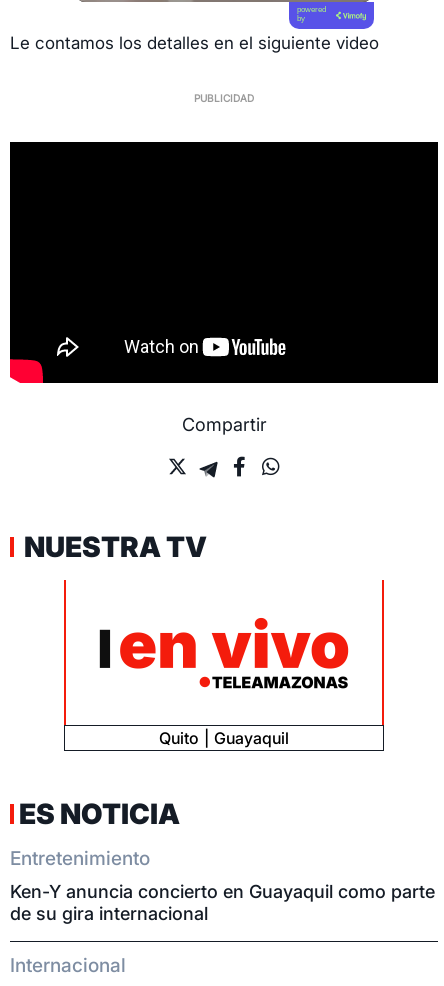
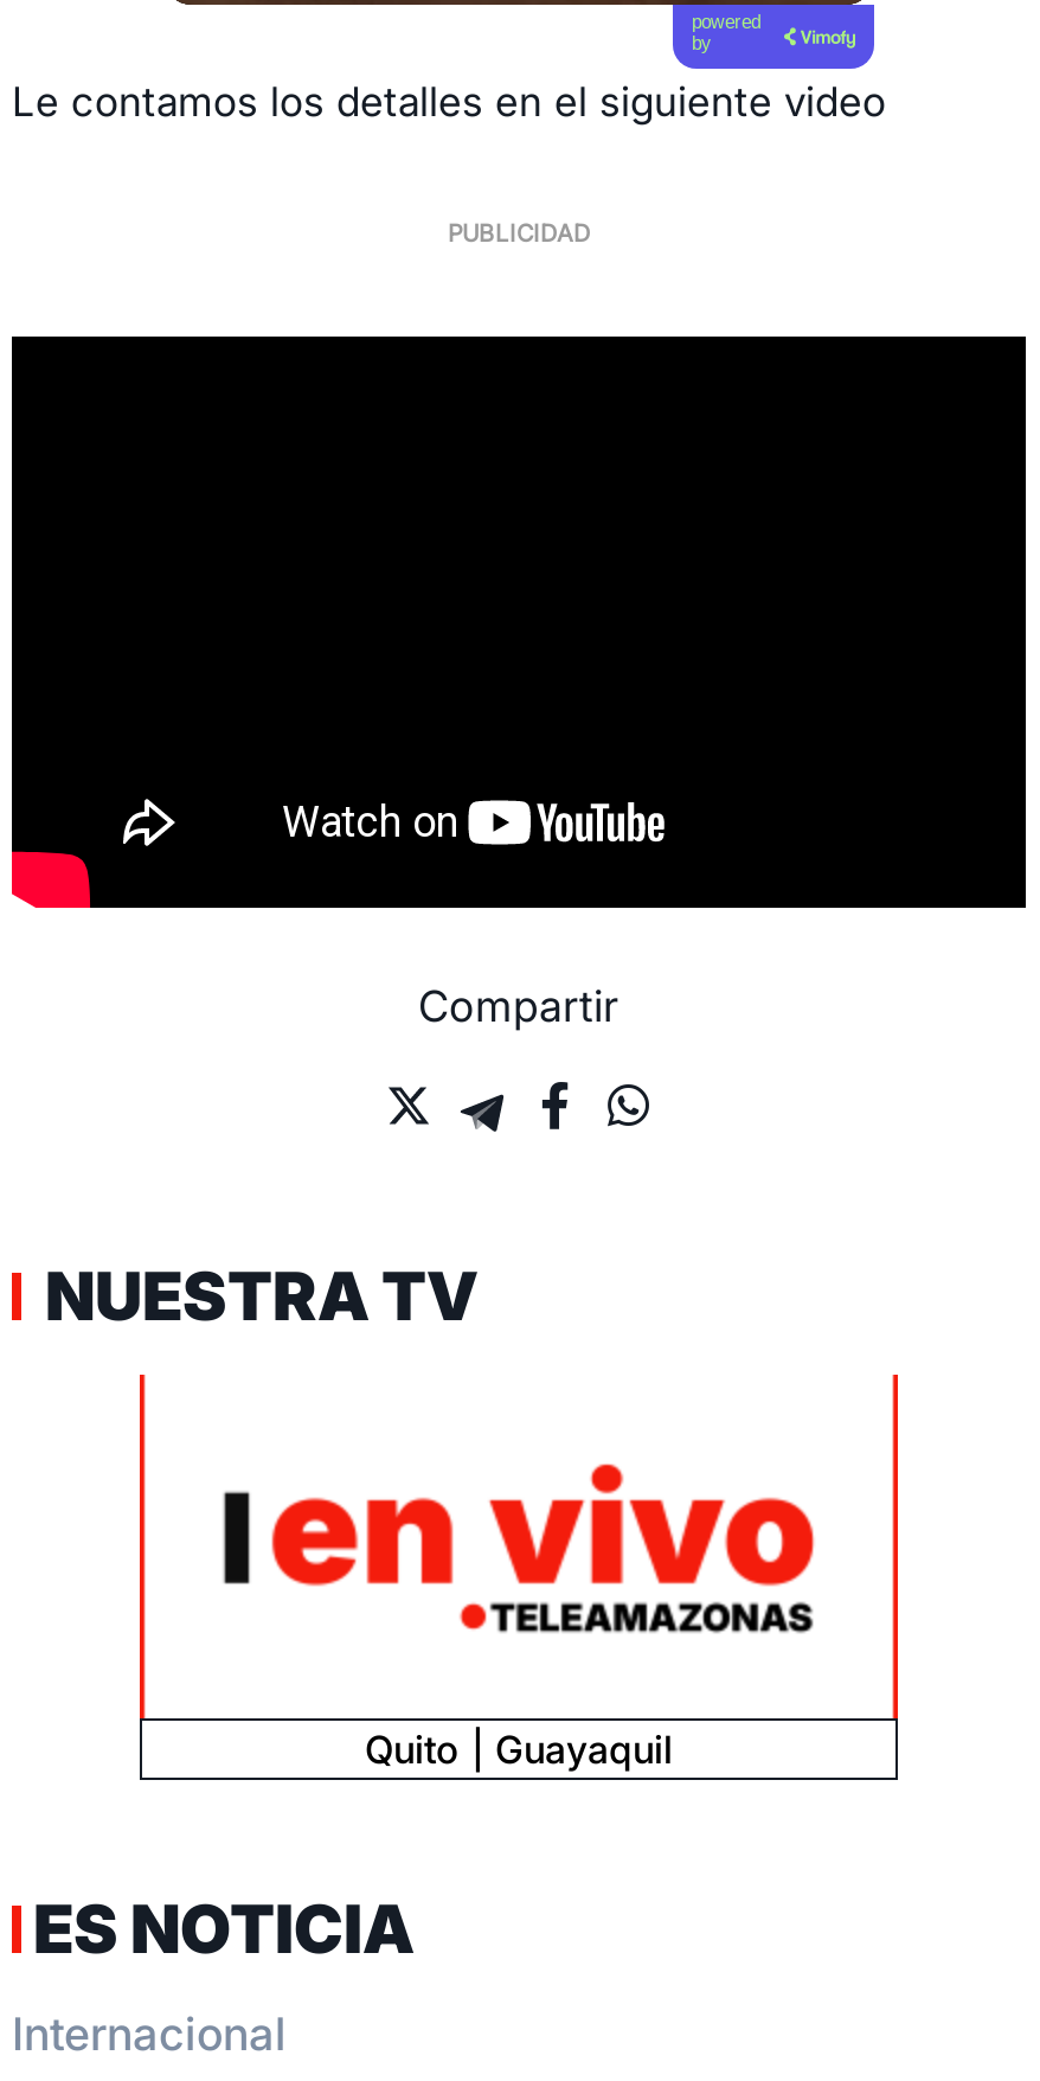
[10,847,435,924] Entretenimiento | Ken-Y anuncia concierto en Guayaquil como parte | de su gira internacional -> none

